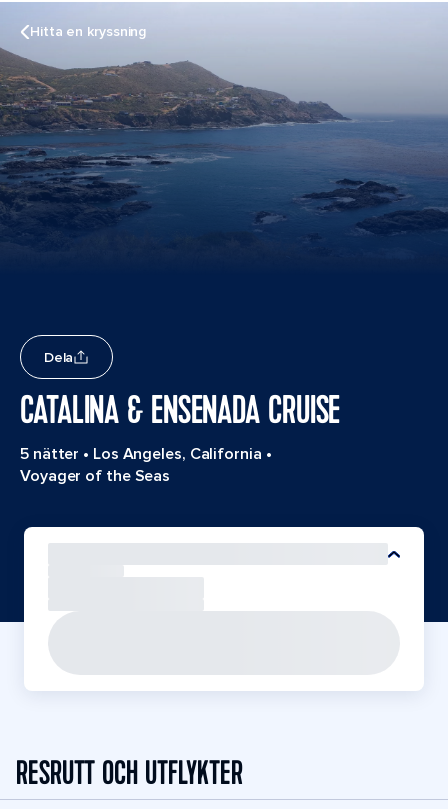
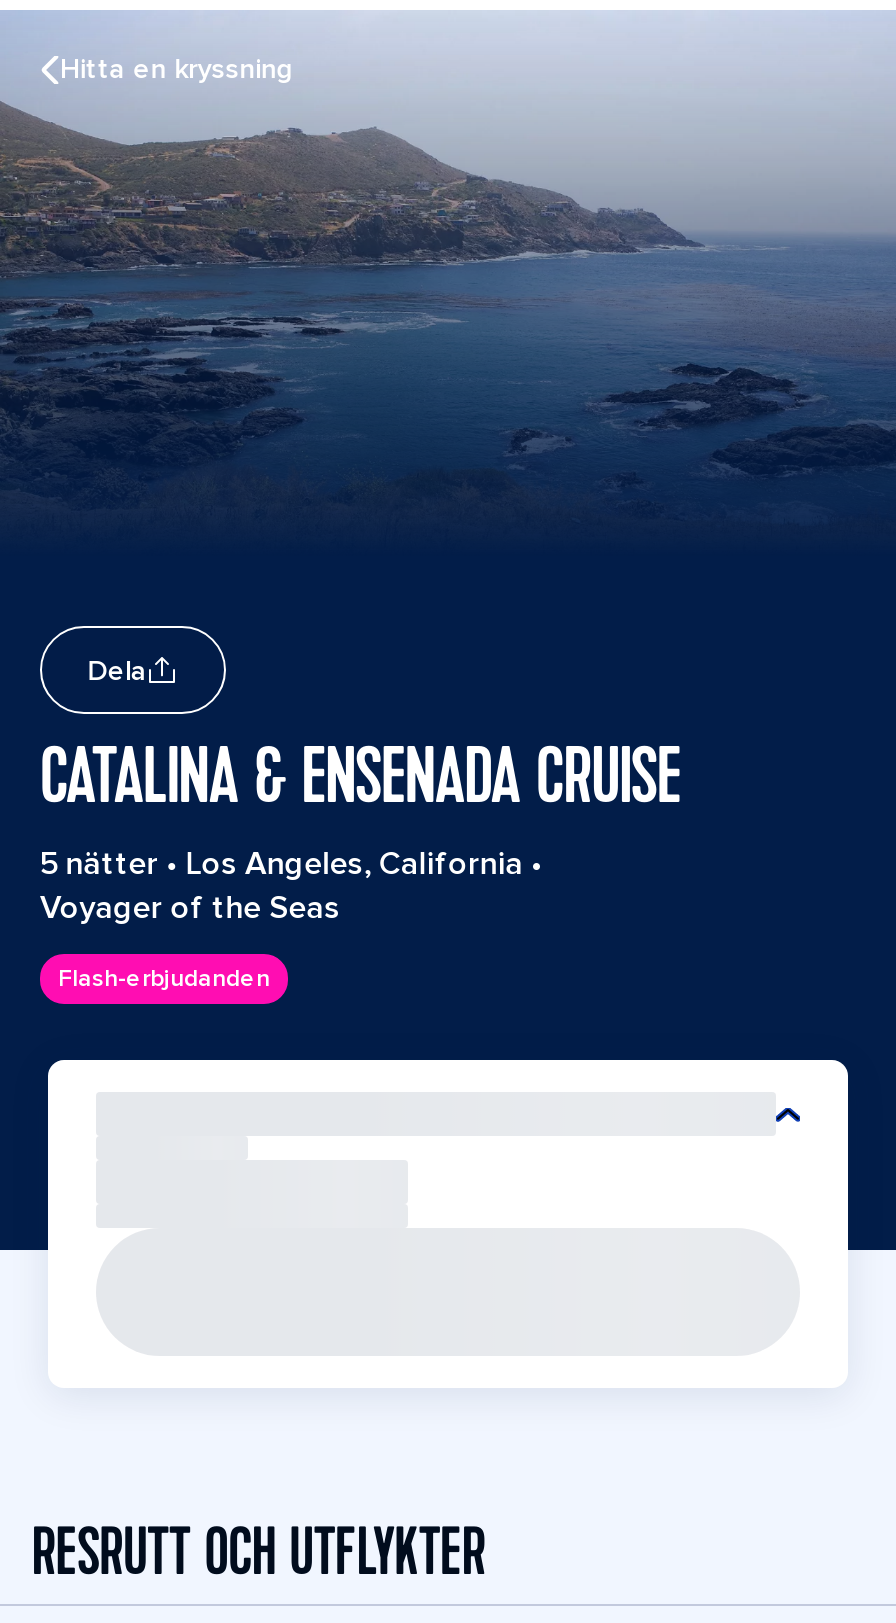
moved [0,50,448,290] -> [0,56,896,536]: [image]
moved [20,348,340,486] -> [40,653,681,928]: Dela | CATALINA & ENSENADA CRUISE | 5 nätter • Los Angeles, California • | Voyager of the Seas
none -> [58,963,270,993] Flash-erbjudanden

